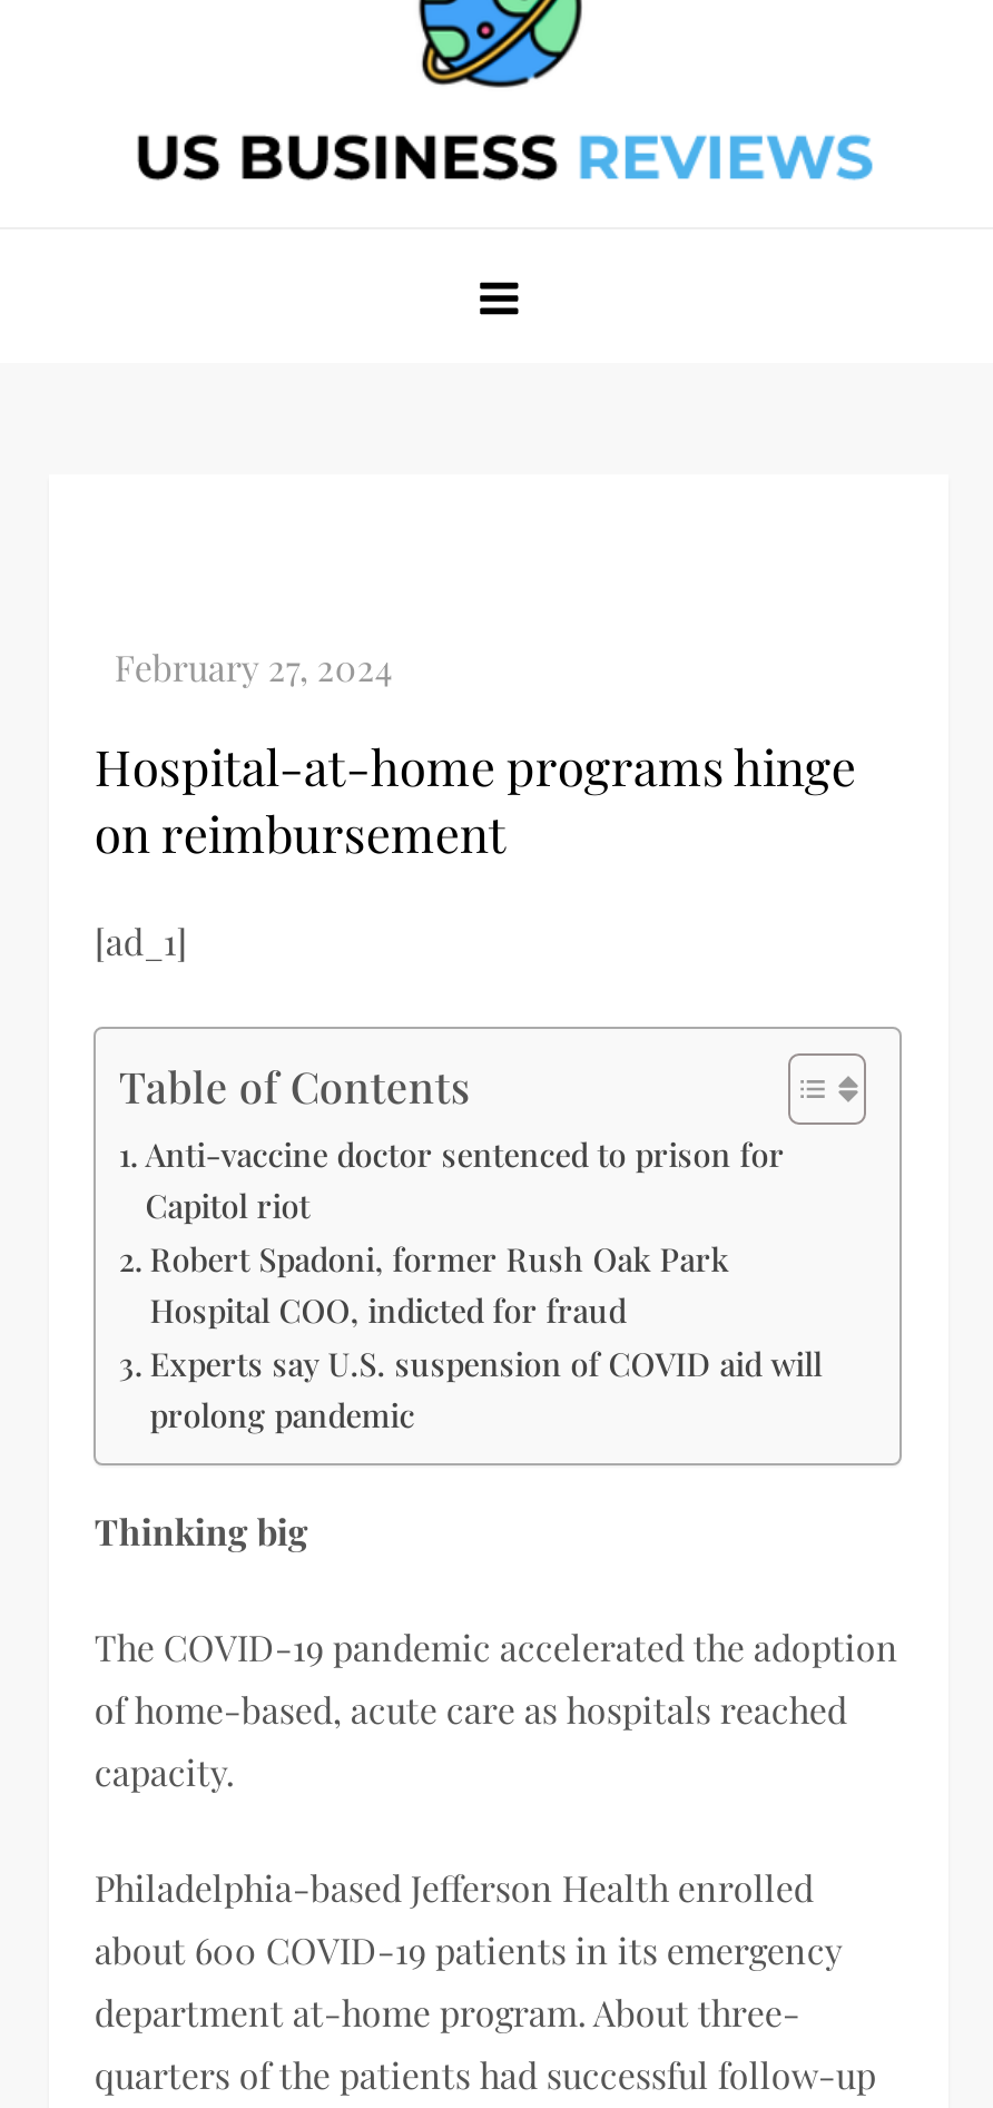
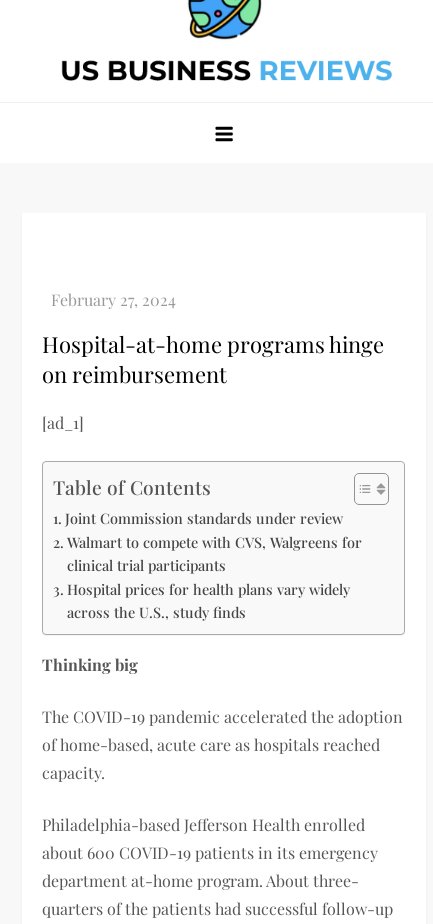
[145,1131,822,1437] Anti-vaccine doctor sentenced to prison for | Capitol riot | Robert Spadoni, former Rush Oak Park | Hospital COO, indicted for fraud | Experts say U.S. suspension of COVID aid will | prolong pandemic -> [65,508,362,622] Joint Commission standards under review | Walmart to compete with CVS, Walgreens for | clinical trial participants | Hospital prices for health plans vary widely | across the U.S., study finds

